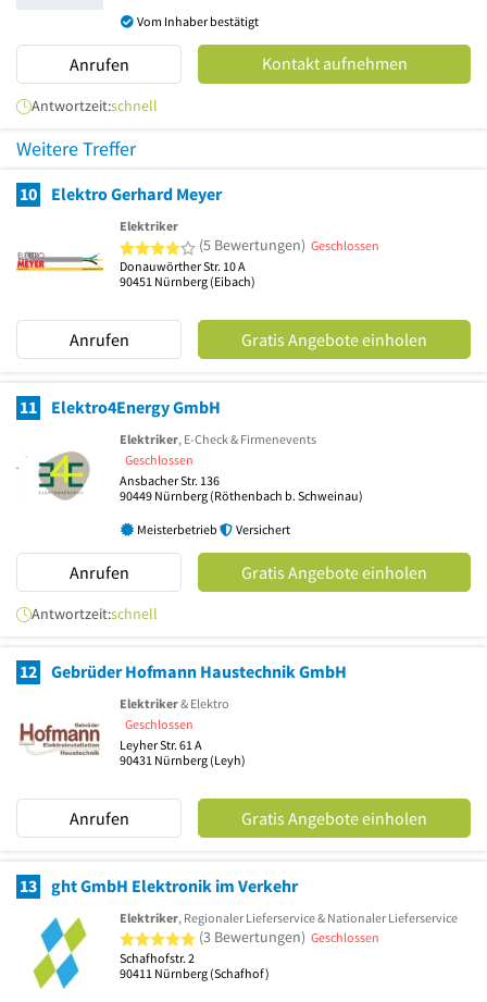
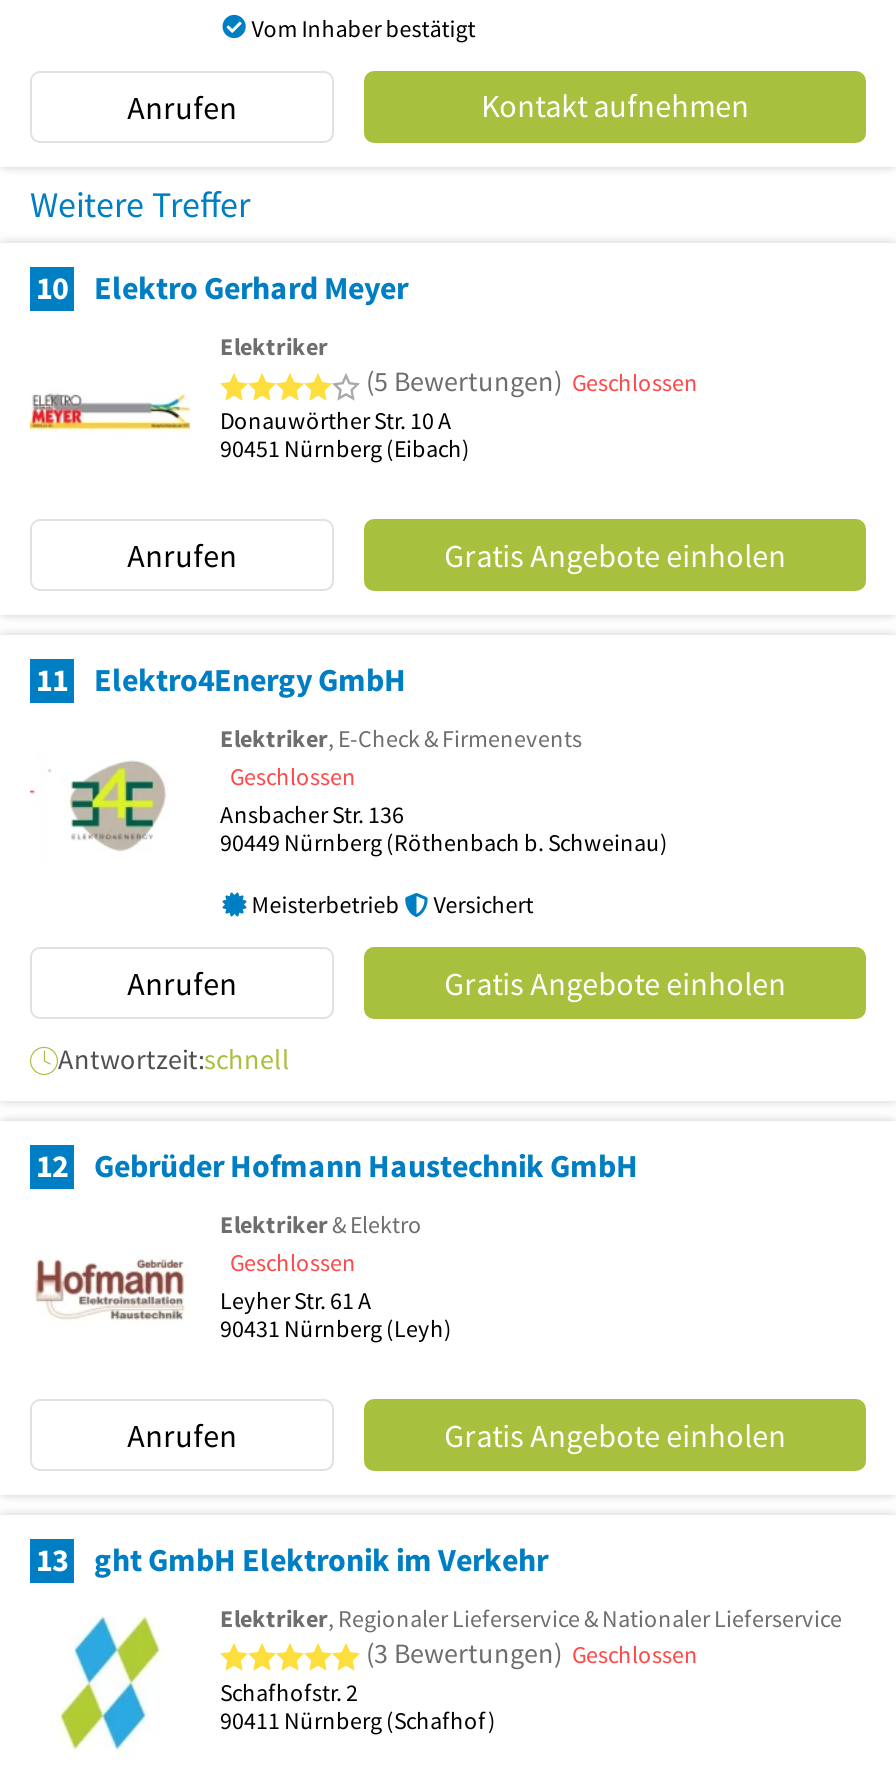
[32,96,158,116] Antwortzeit:schnell -> none

